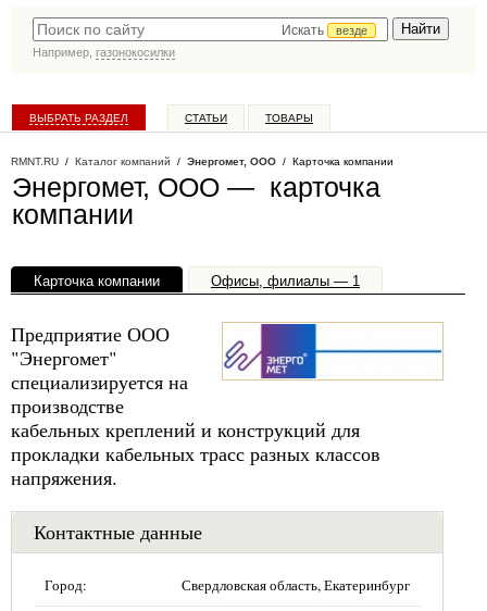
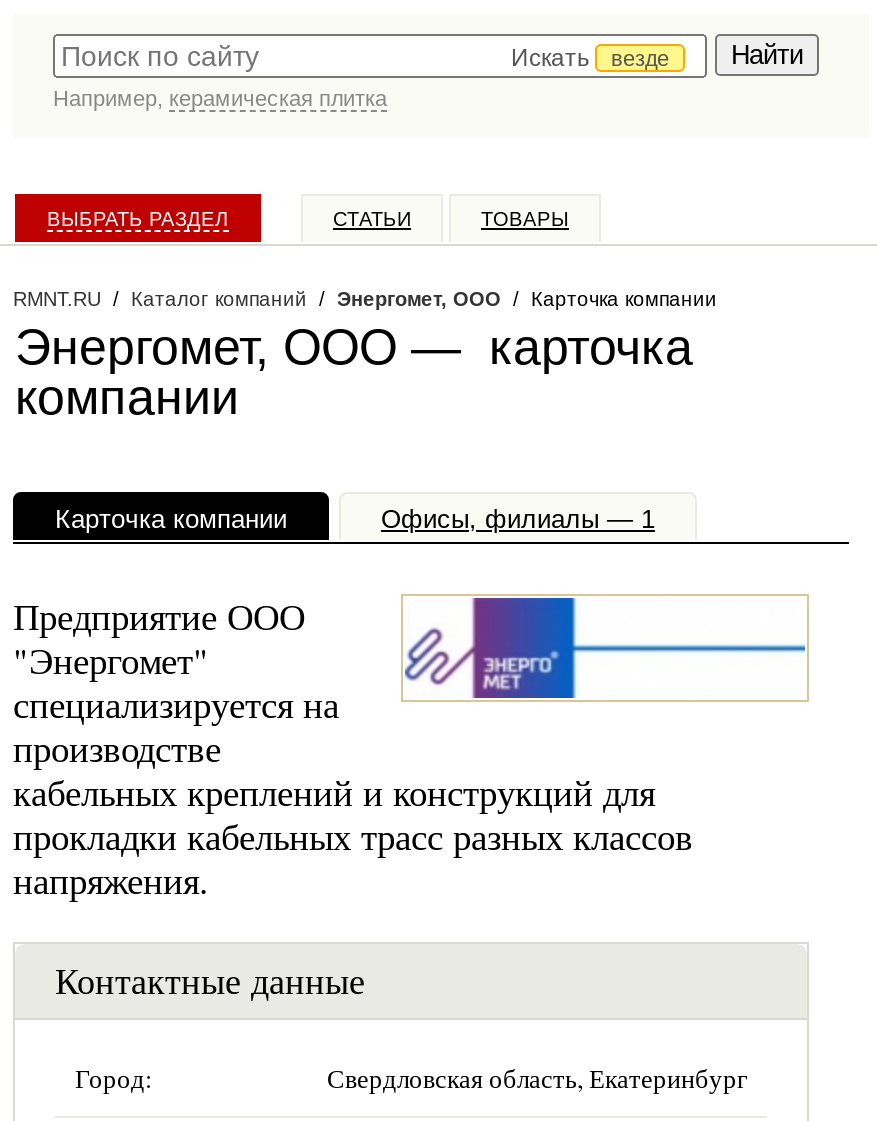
[33,46,175,59] Например, газонокосилки -> [53,86,387,110] Например, керамическая плитка

